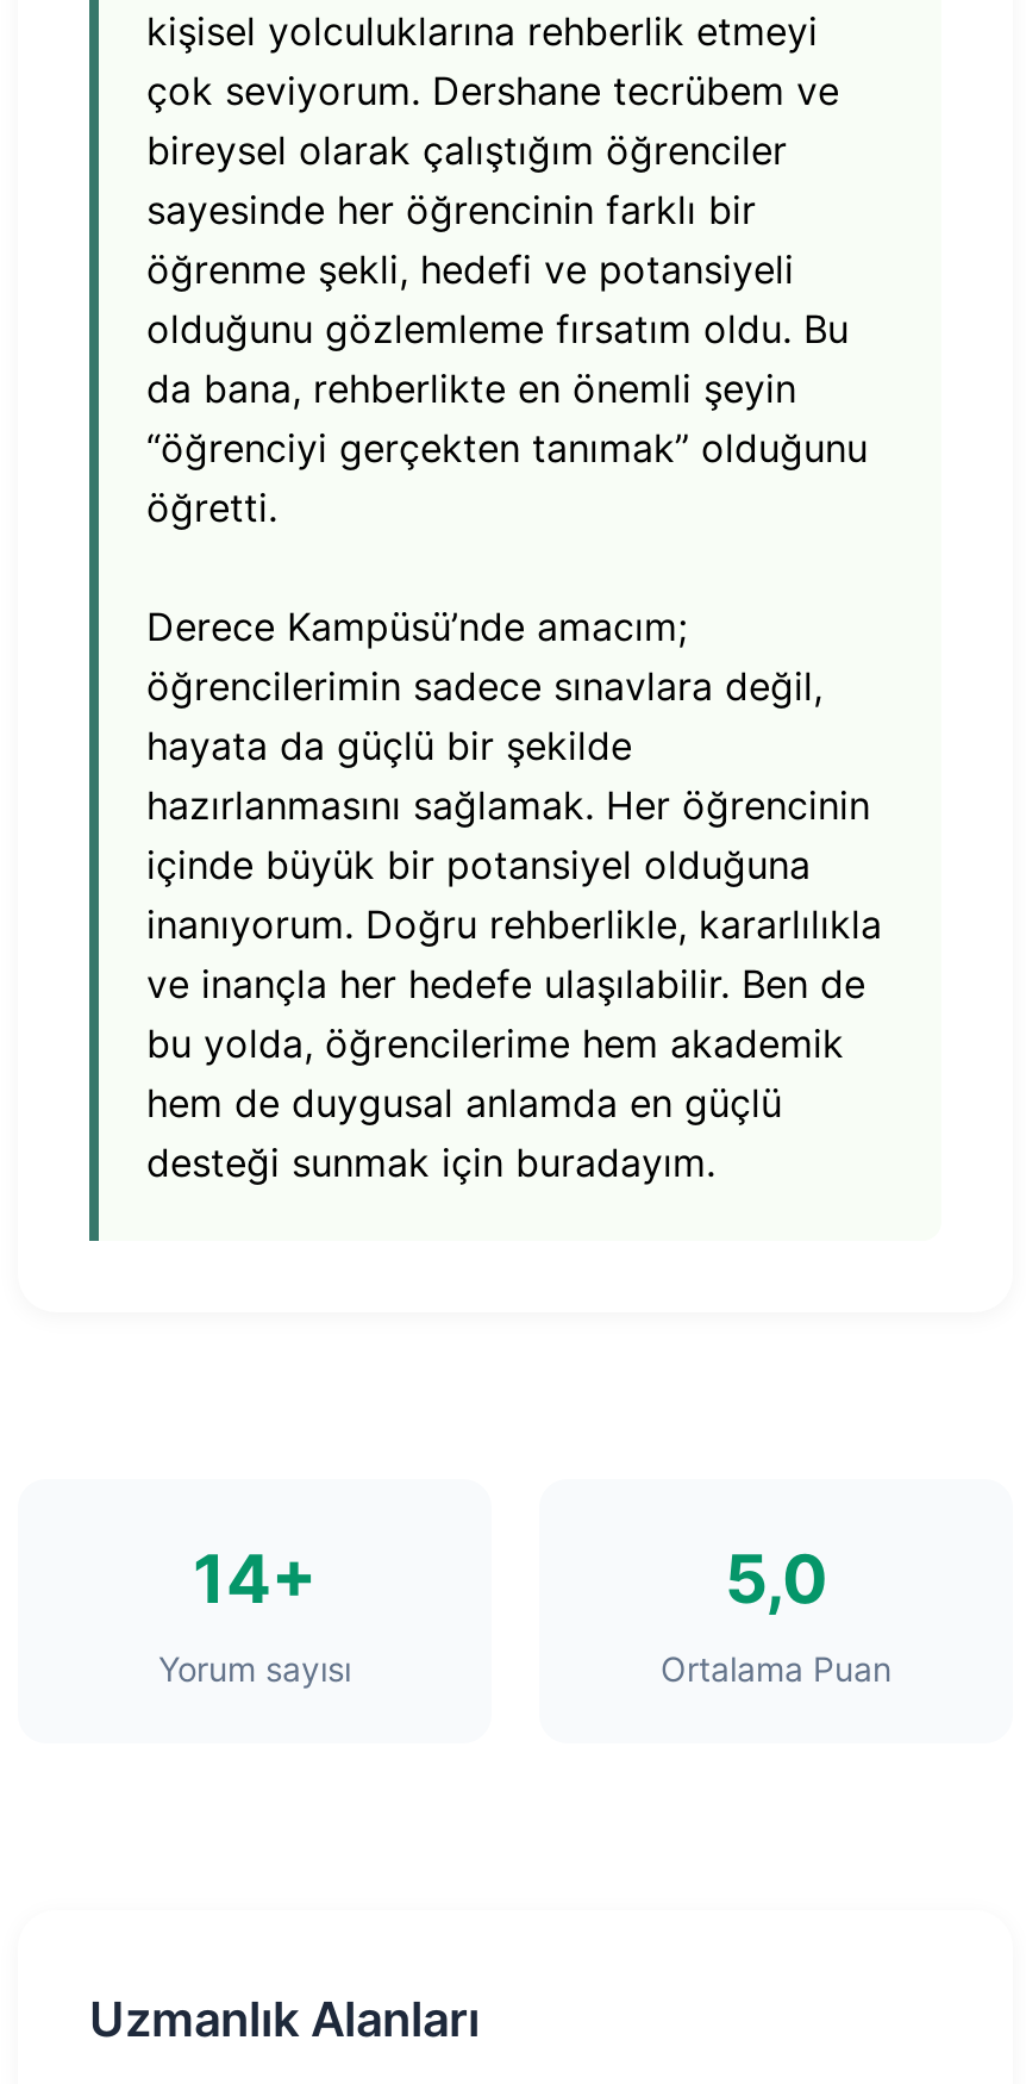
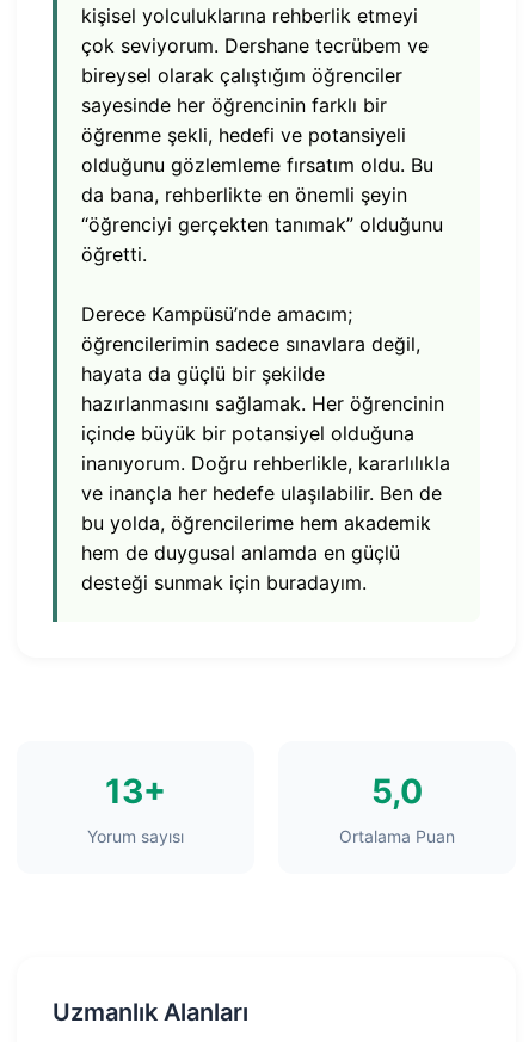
[193,1539,317,1620] 14+ -> [105,771,166,812] 13+

